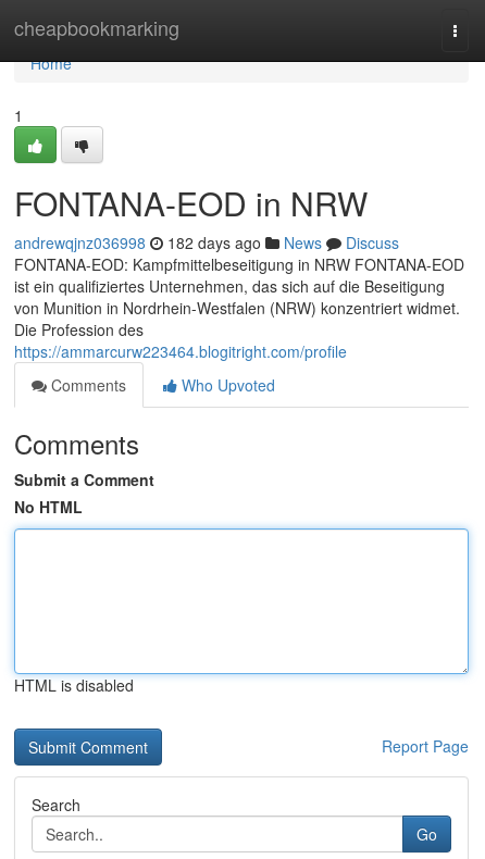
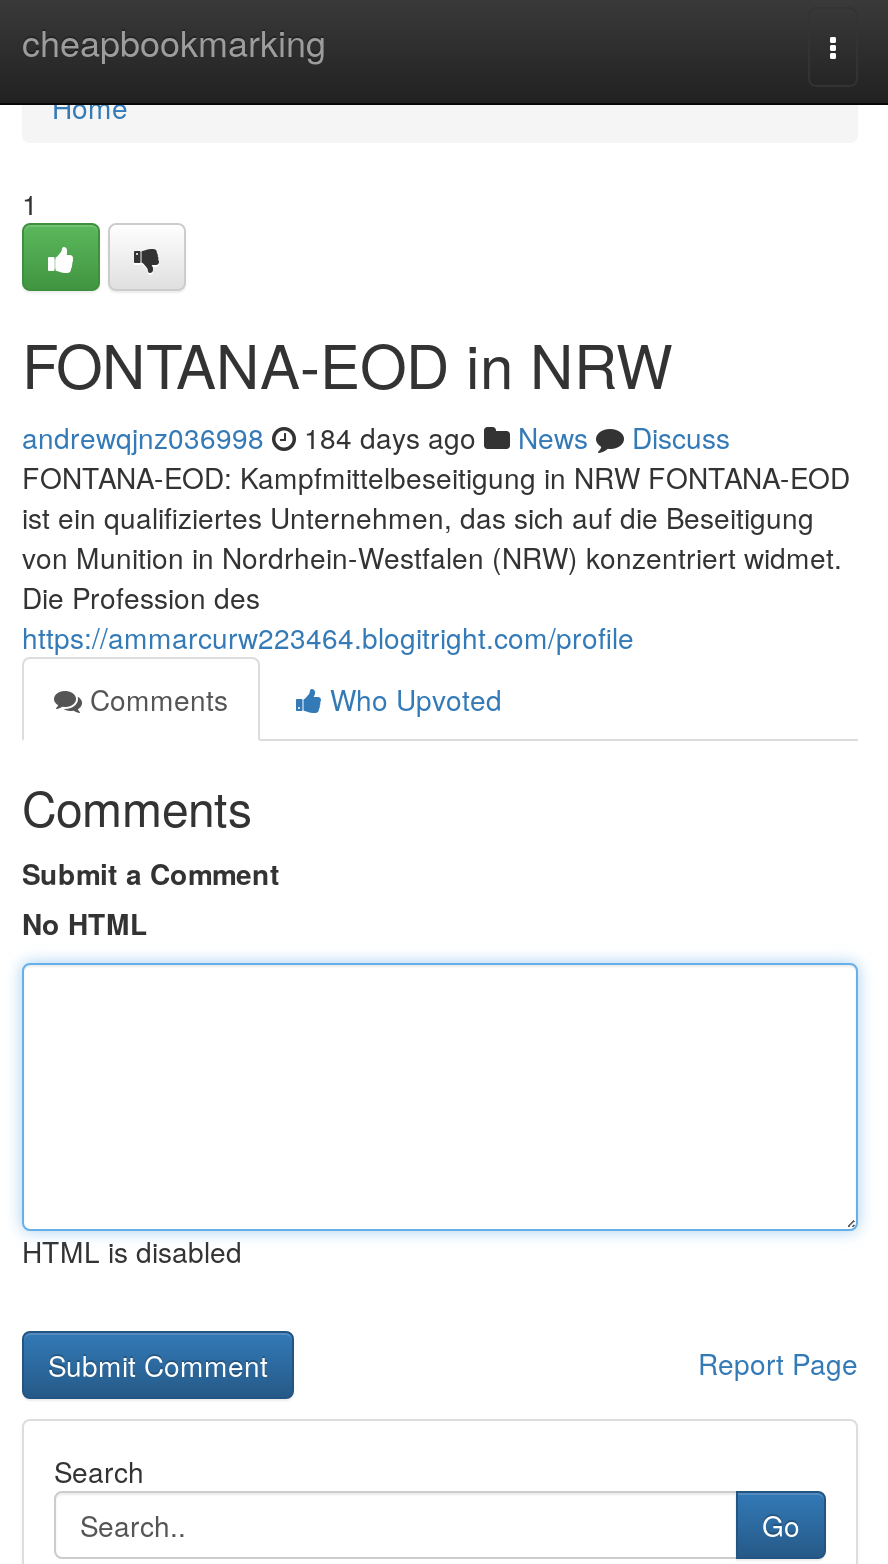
[14,232,399,253] andrewqjnz036998 182 days ago News Discuss -> [22,417,730,457] andrewqjnz036998 184 days ago News Discuss

